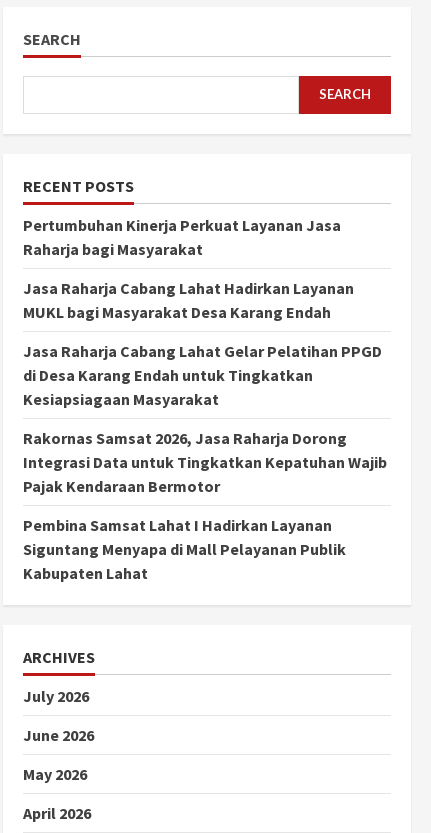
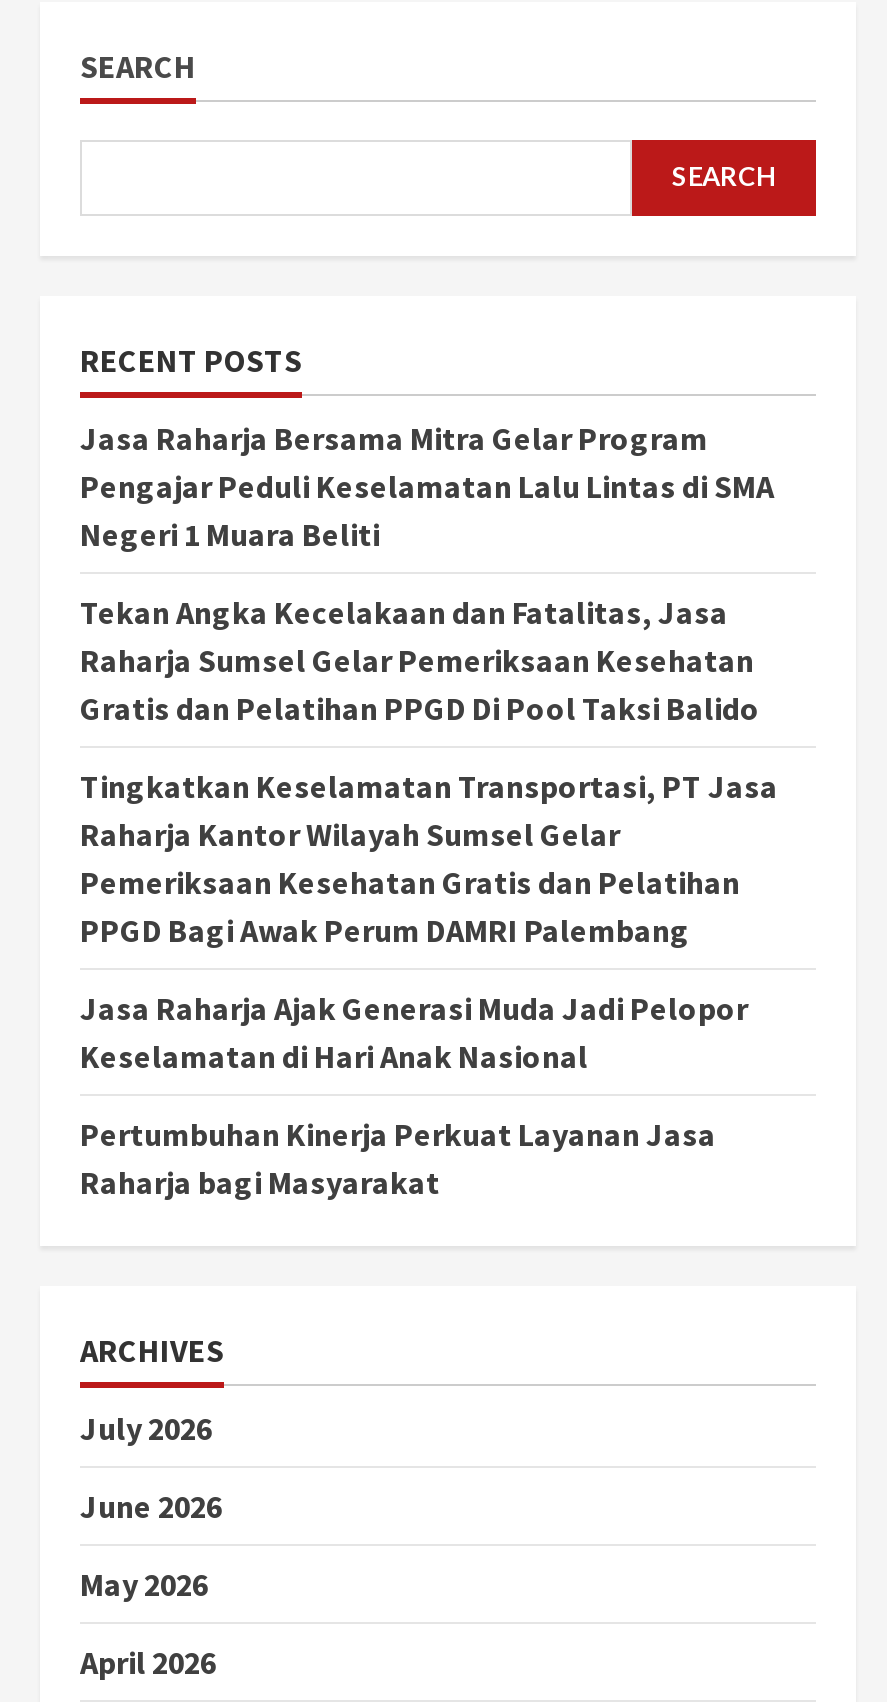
none -> [80,418,778,1076] Jasa Raharja Bersama Mitra Gelar Program | Pengajar Peduli Keselamatan Lalu Lintas di SMA | Negeri 1 Muara Beliti | Tekan Angka Kecelakaan dan Fatalitas, Jasa | Raharja Sumsel Gelar Pemeriksaan Kesehatan | Gratis dan Pelatihan PPGD Di Pool Taksi Balido | Tingkatkan Keselamatan Transportasi, PT Jasa | Raharja Kantor Wilayah Sumsel Gelar | Pemeriksaan Kesehatan Gratis dan Pelatihan | PPGD Bagi Awak Perum DAMRI Palembang | Jasa Raharja Ajak Generasi Muda Jadi Pelopor | Keselamatan di Hari Anak Nasional
moved [23,215,341,259] -> [80,1114,716,1202]: Pertumbuhan Kinerja Perkuat Layanan Jasa | Raharja bagi Masyarakat
[23,278,387,583] Jasa Raharja Cabang Lahat Hadirkan Layanan | MUKL bagi Masyarakat Desa Karang Endah | Jasa Raharja Cabang Lahat Gelar Pelatihan PPGD | di Desa Karang Endah untuk Tingkatkan | Kesiapsiagaan Masyarakat | Rakornas Samsat 2026, Jasa Raharja Dorong | Integrasi Data untuk Tingkatkan Kepatuhan Wajib | Pajak Kendaraan Bermotor | Pembina Samsat Lahat I Hadirkan Layanan | Siguntang Menyapa di Mall Pelayanan Publik | Kabupaten Lahat -> none

